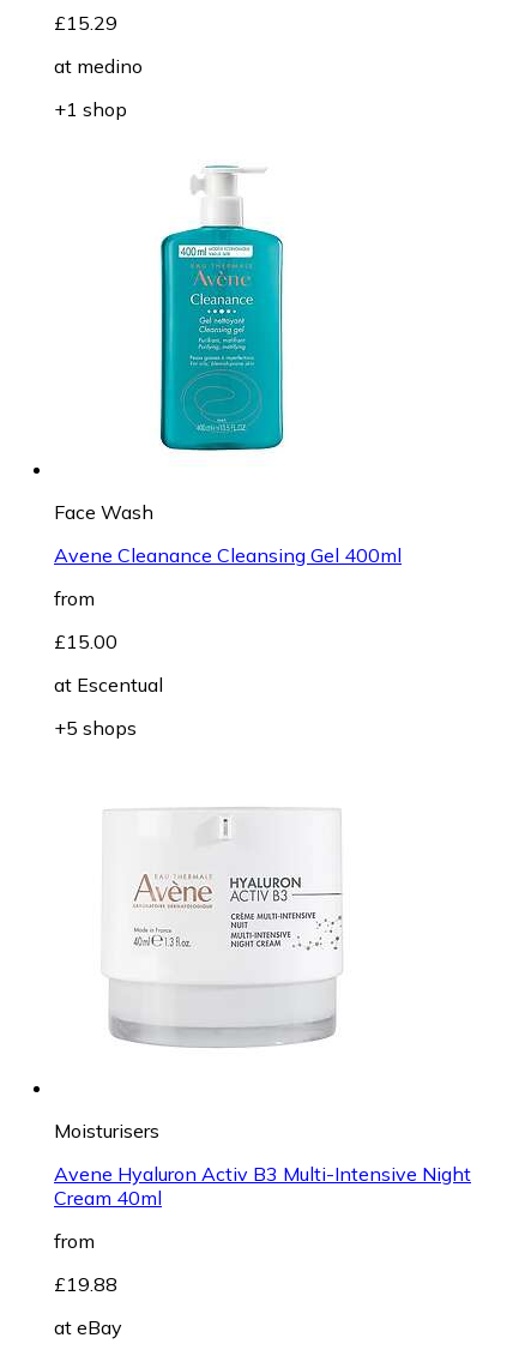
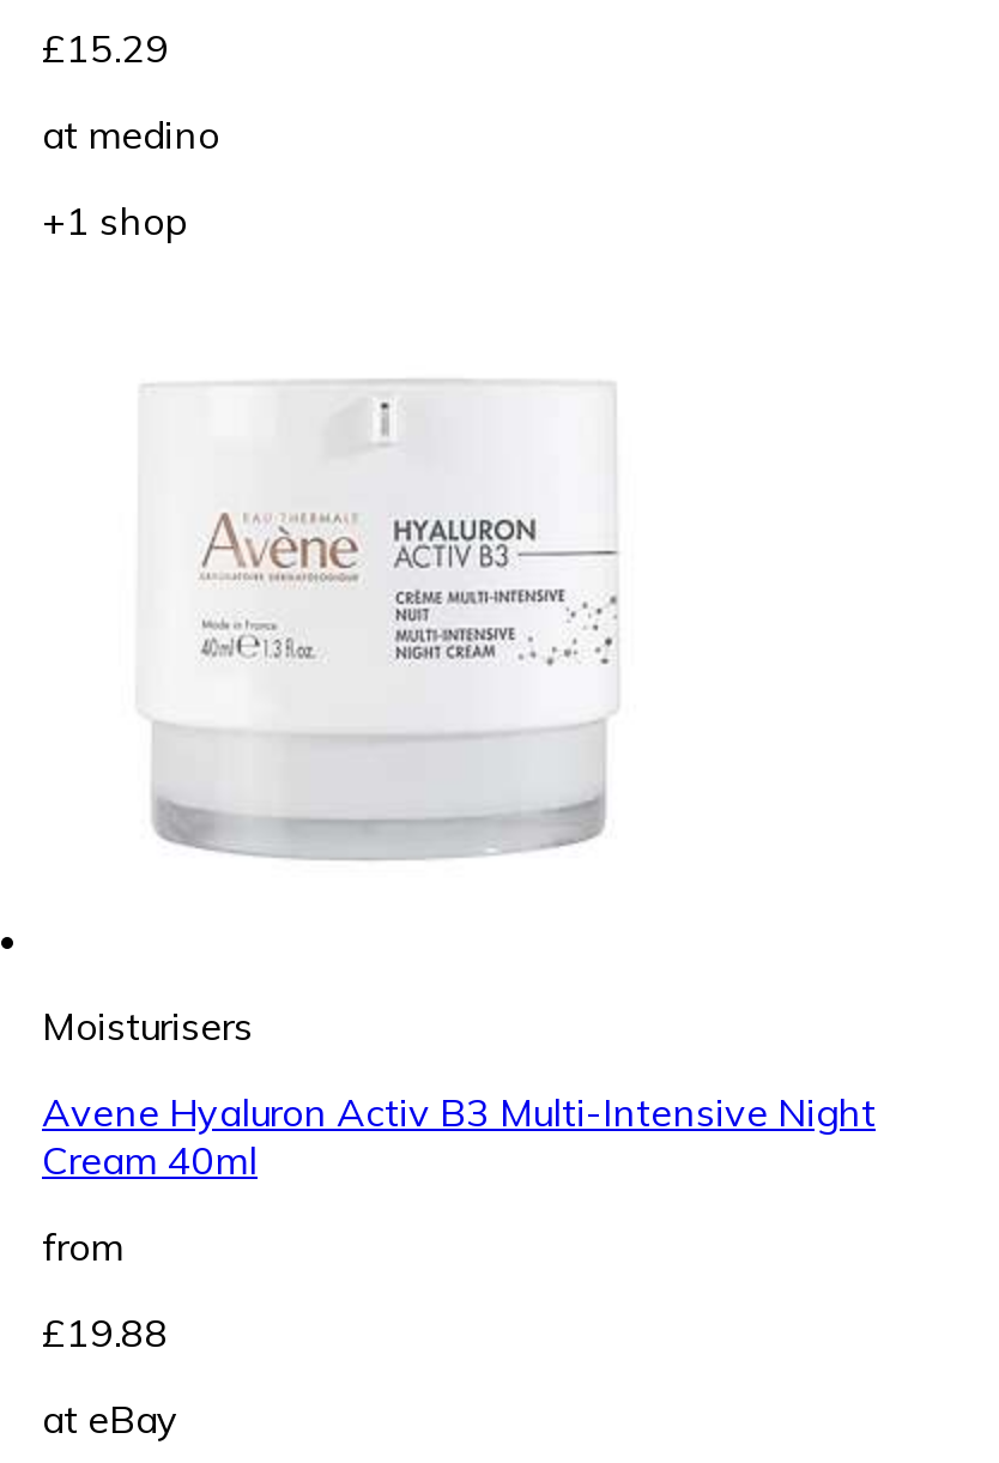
[159,164,285,452] [image] -> none
[54,500,402,740] Face Wash | Avene Cleanance Cleansing Gel 400ml | from | £15.00 | at Escentual | +5 shops -> none

